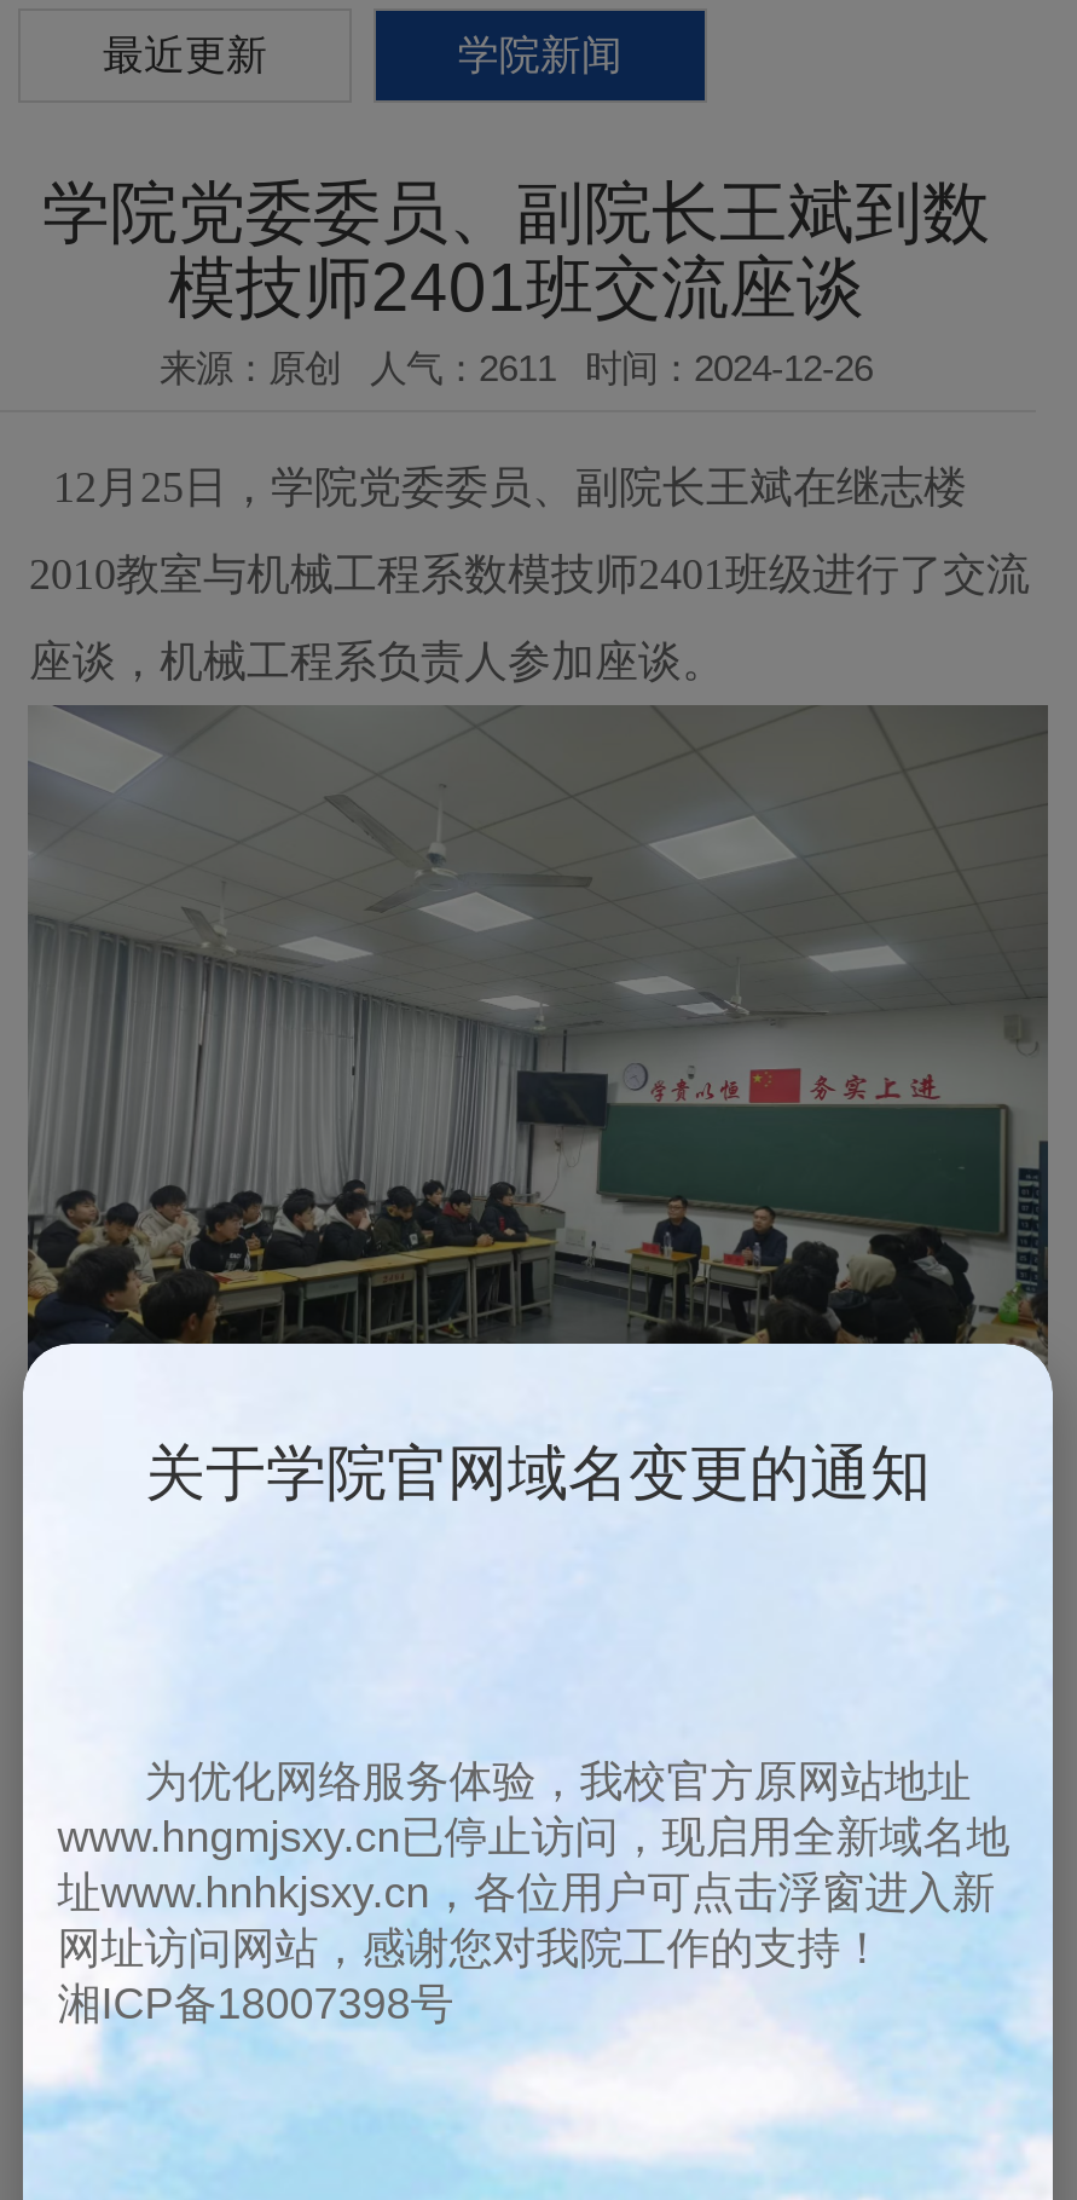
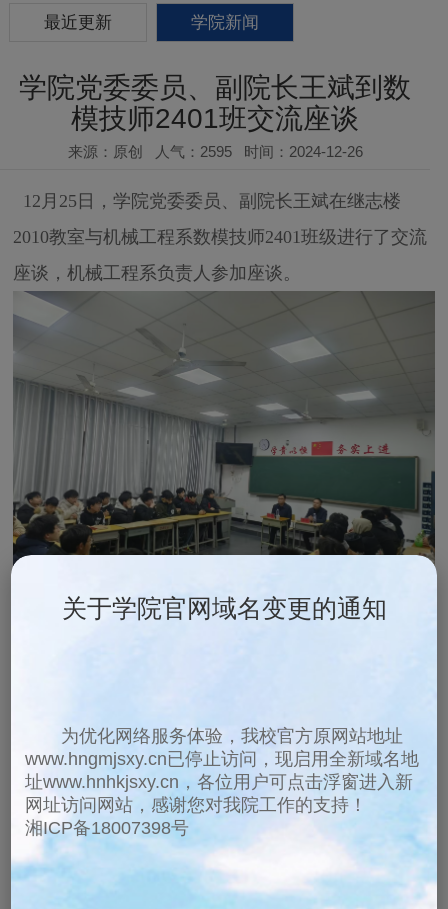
[160,347,873,388] 来源：原创 人气：2611 时间：2024-12-26 -> [67,143,362,160] 来源：原创 人气：2595 时间：2024-12-26

